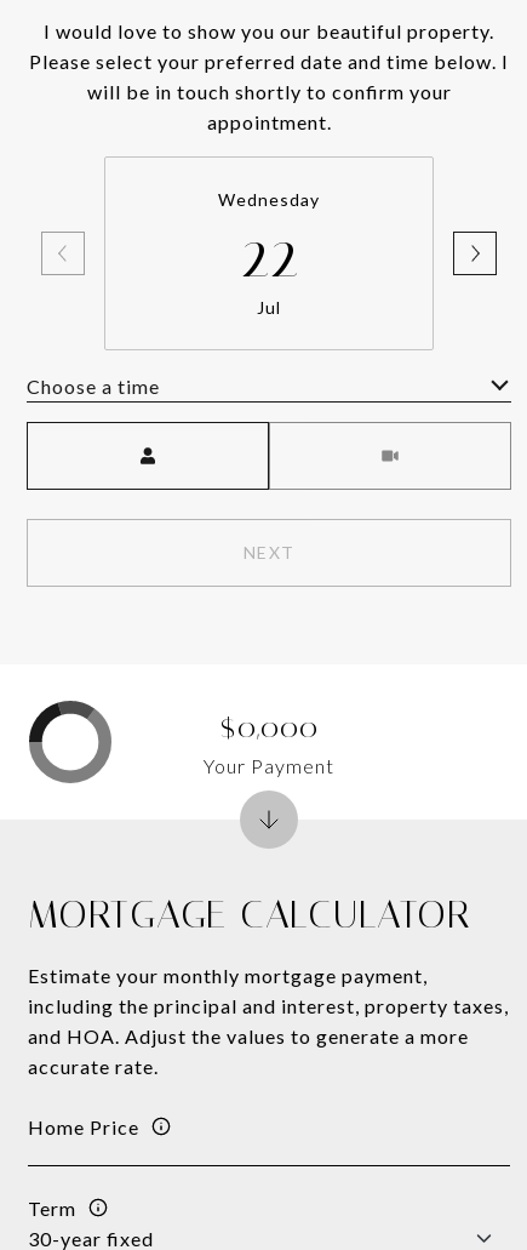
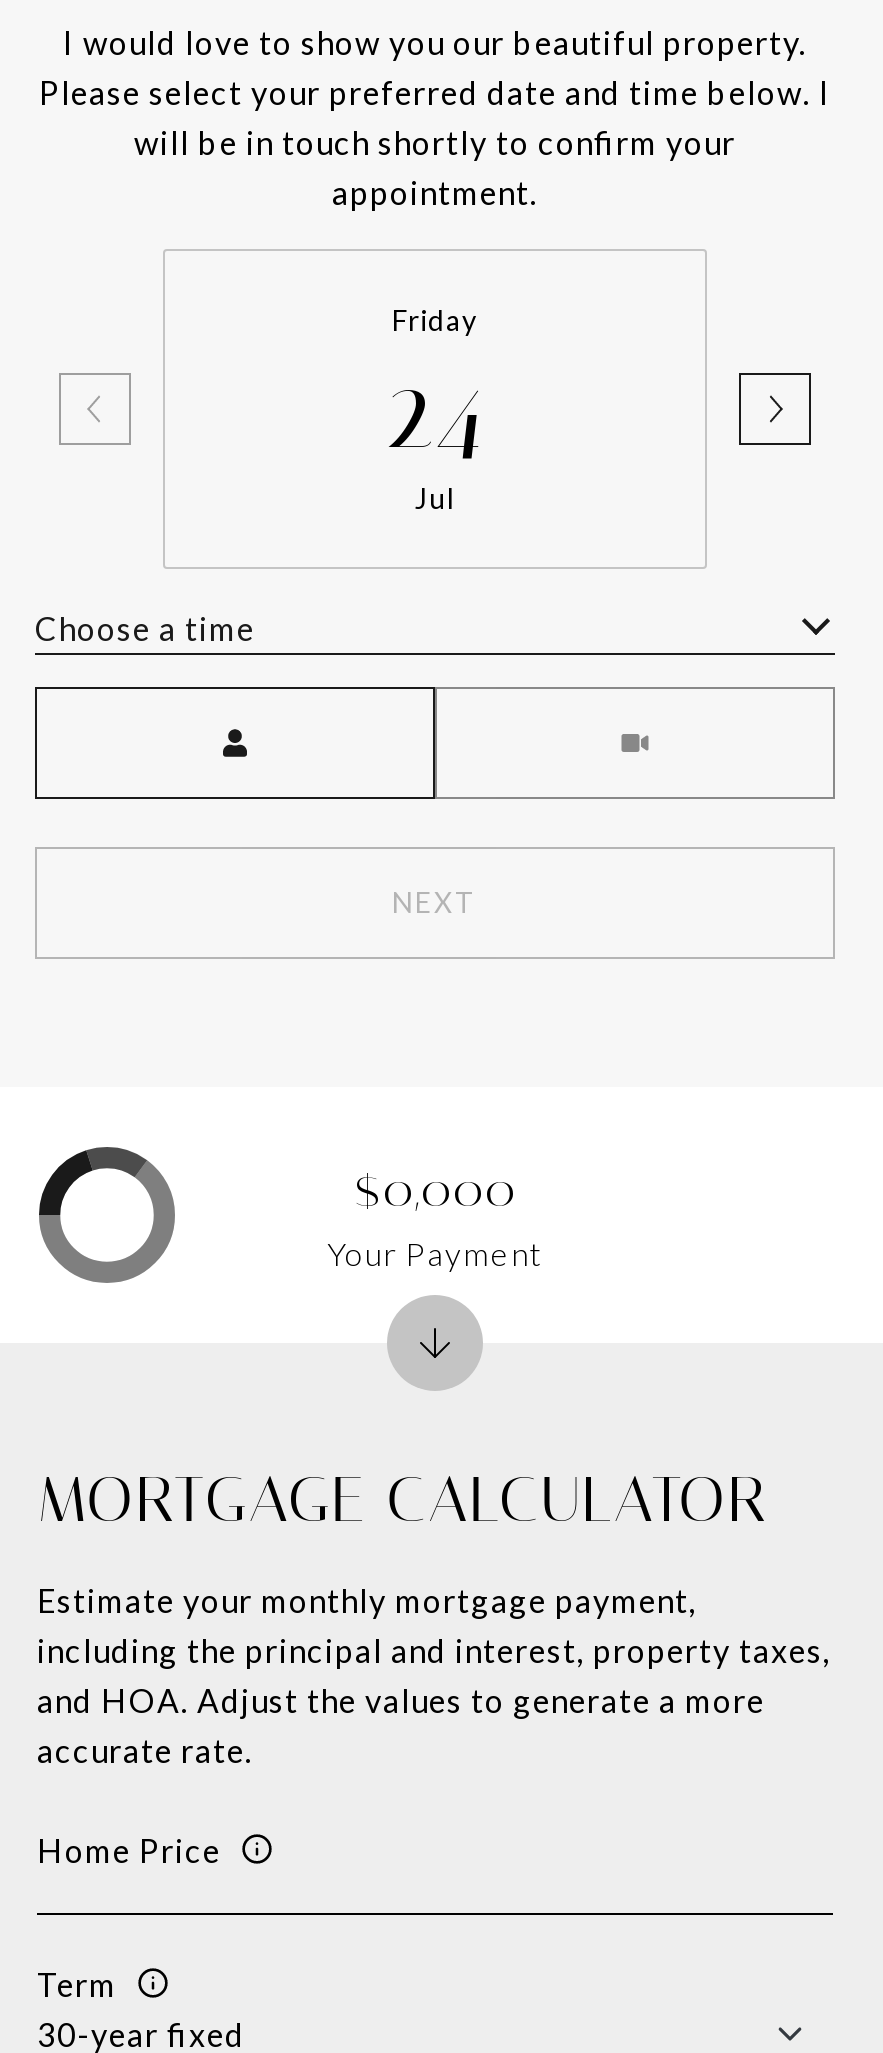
[218,189,320,293] Wednesday | 22 -> [384,303,486,475] Friday | 24

